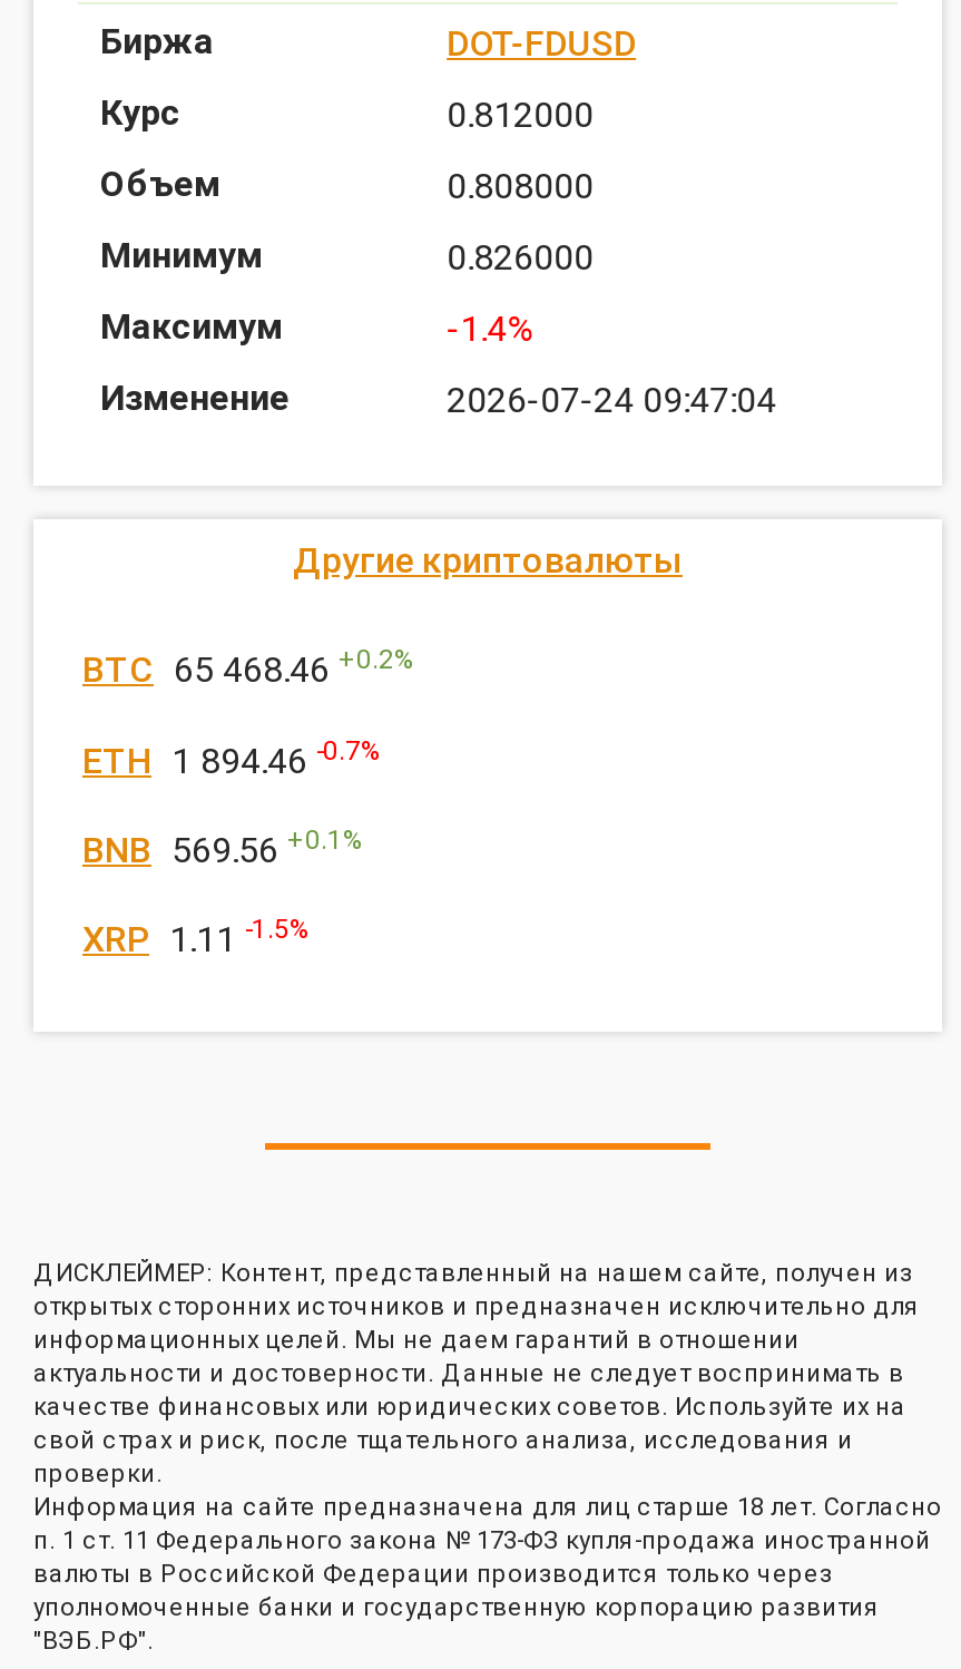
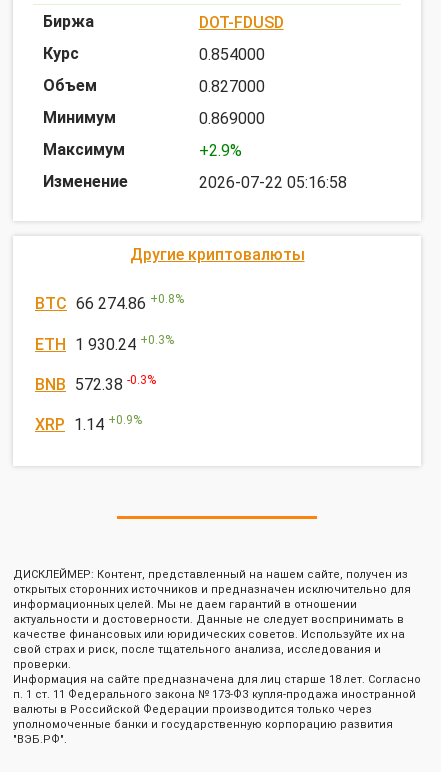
[447,94,594,136] 0.812000 -> [199,45,265,64] 0.854000
[447,165,594,207] 0.808000 -> [199,77,265,96] 0.827000
[447,236,594,279] 0.826000 -> [199,109,265,128] 0.869000
[447,308,534,350] -1.4% -> [199,141,242,160] +2.9%
[447,379,776,421] 2026-07-24 09:47:04 -> [199,173,347,192] 2026-07-22 05:16:58
[82,644,414,691] BTC 65 468.46 +0.2% -> [35,292,184,313] BTC 66 274.86 +0.8%
[82,734,381,781] ETH 1 894.46 -0.7% -> [35,333,174,354] ETH 1 930.24 +0.3%
[82,824,363,871] BNB 569.56 +0.1% -> [35,373,156,394] BNB 572.38 -0.3%
[82,914,310,961] XRP 1.11 -1.5% -> [35,413,142,434] XRP 1.14 +0.9%

